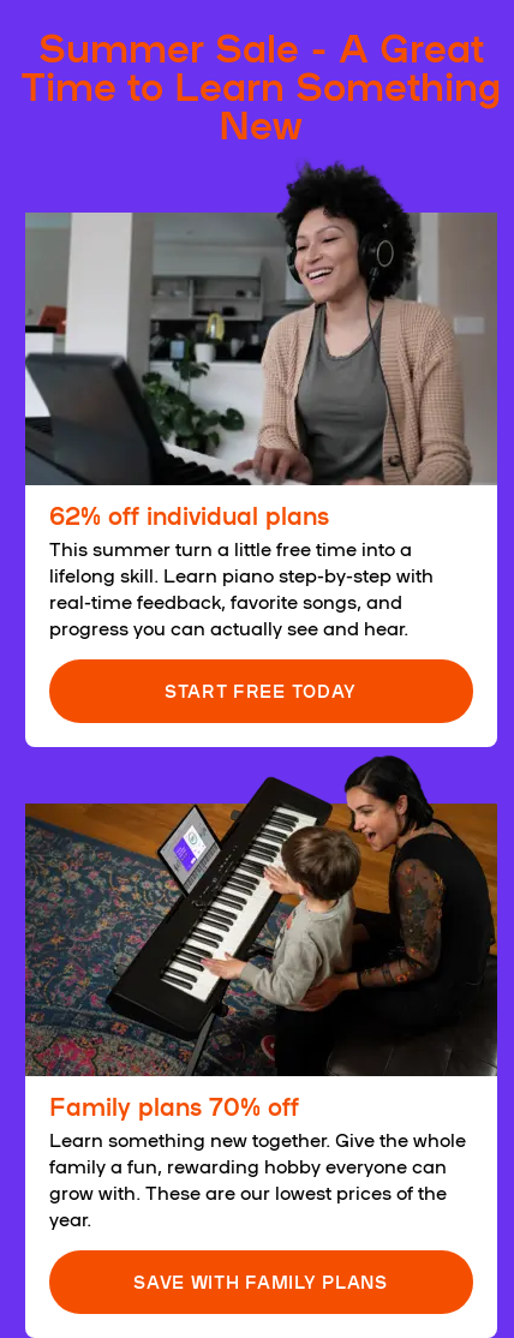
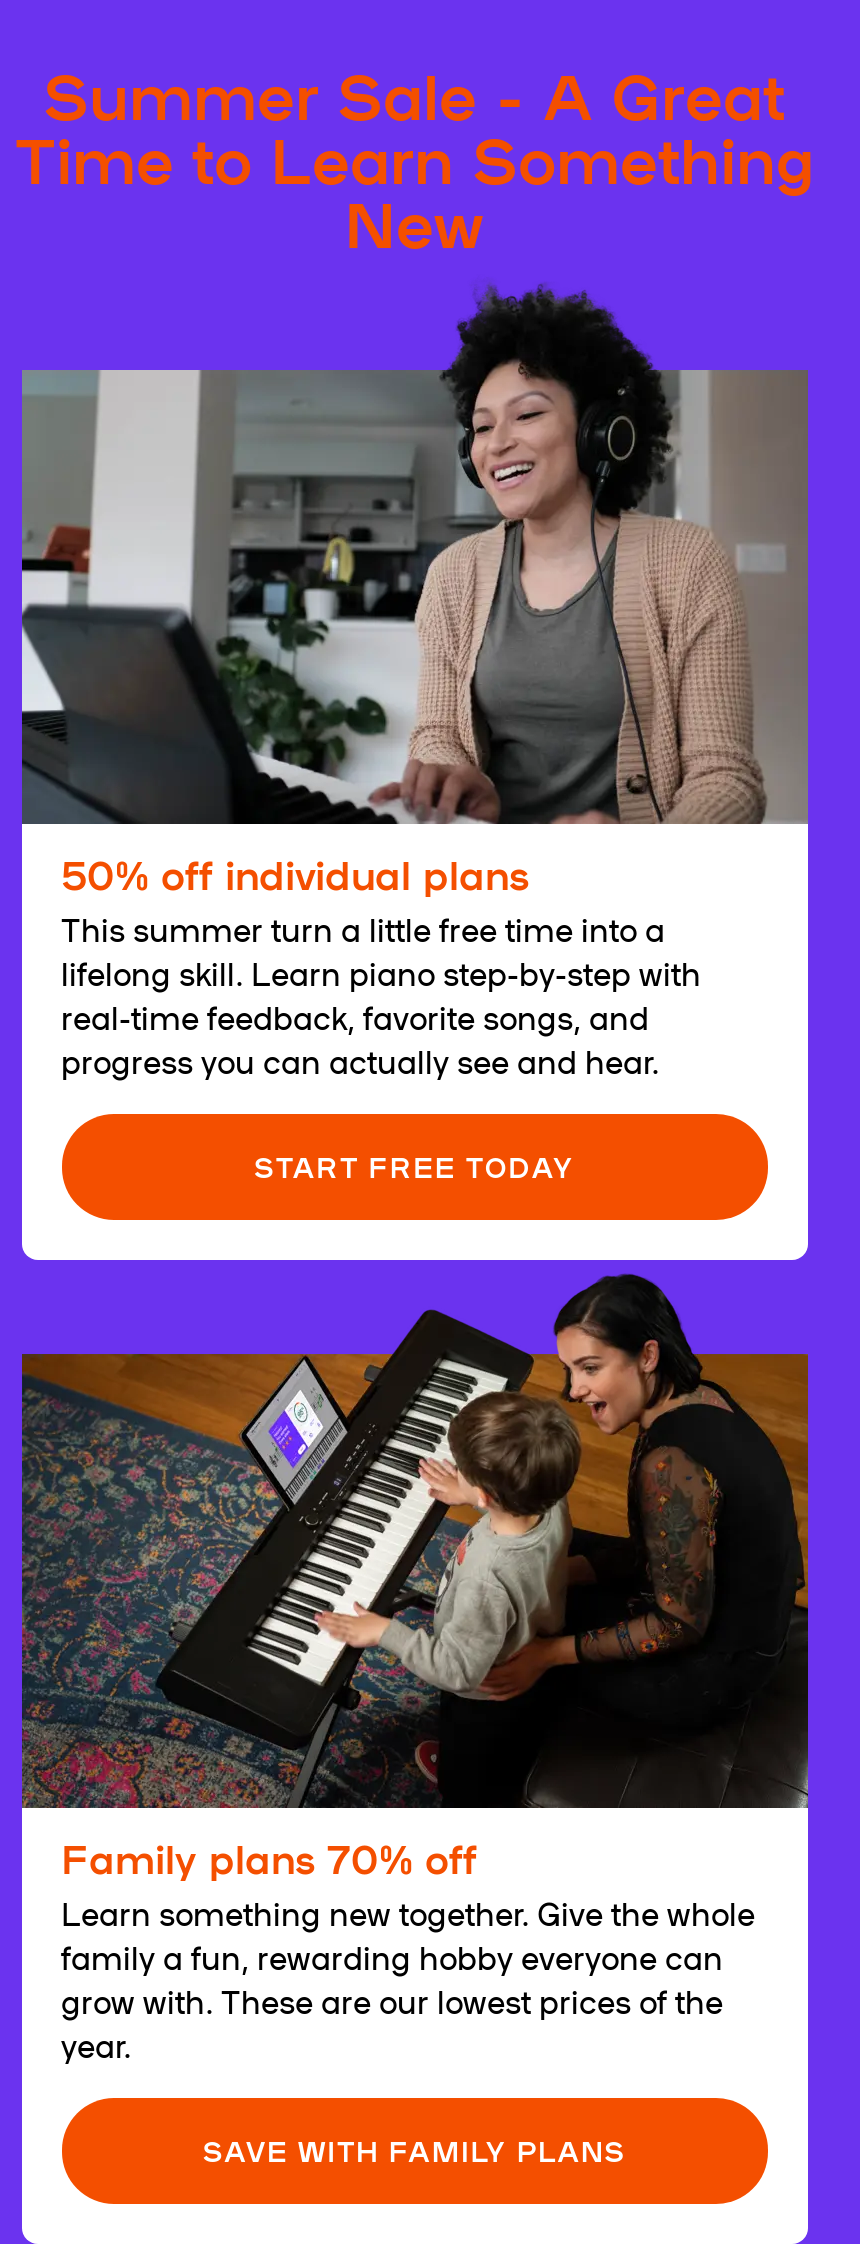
[49,497,328,530] 62% off individual plans -> [61,843,529,899] 50% off individual plans

